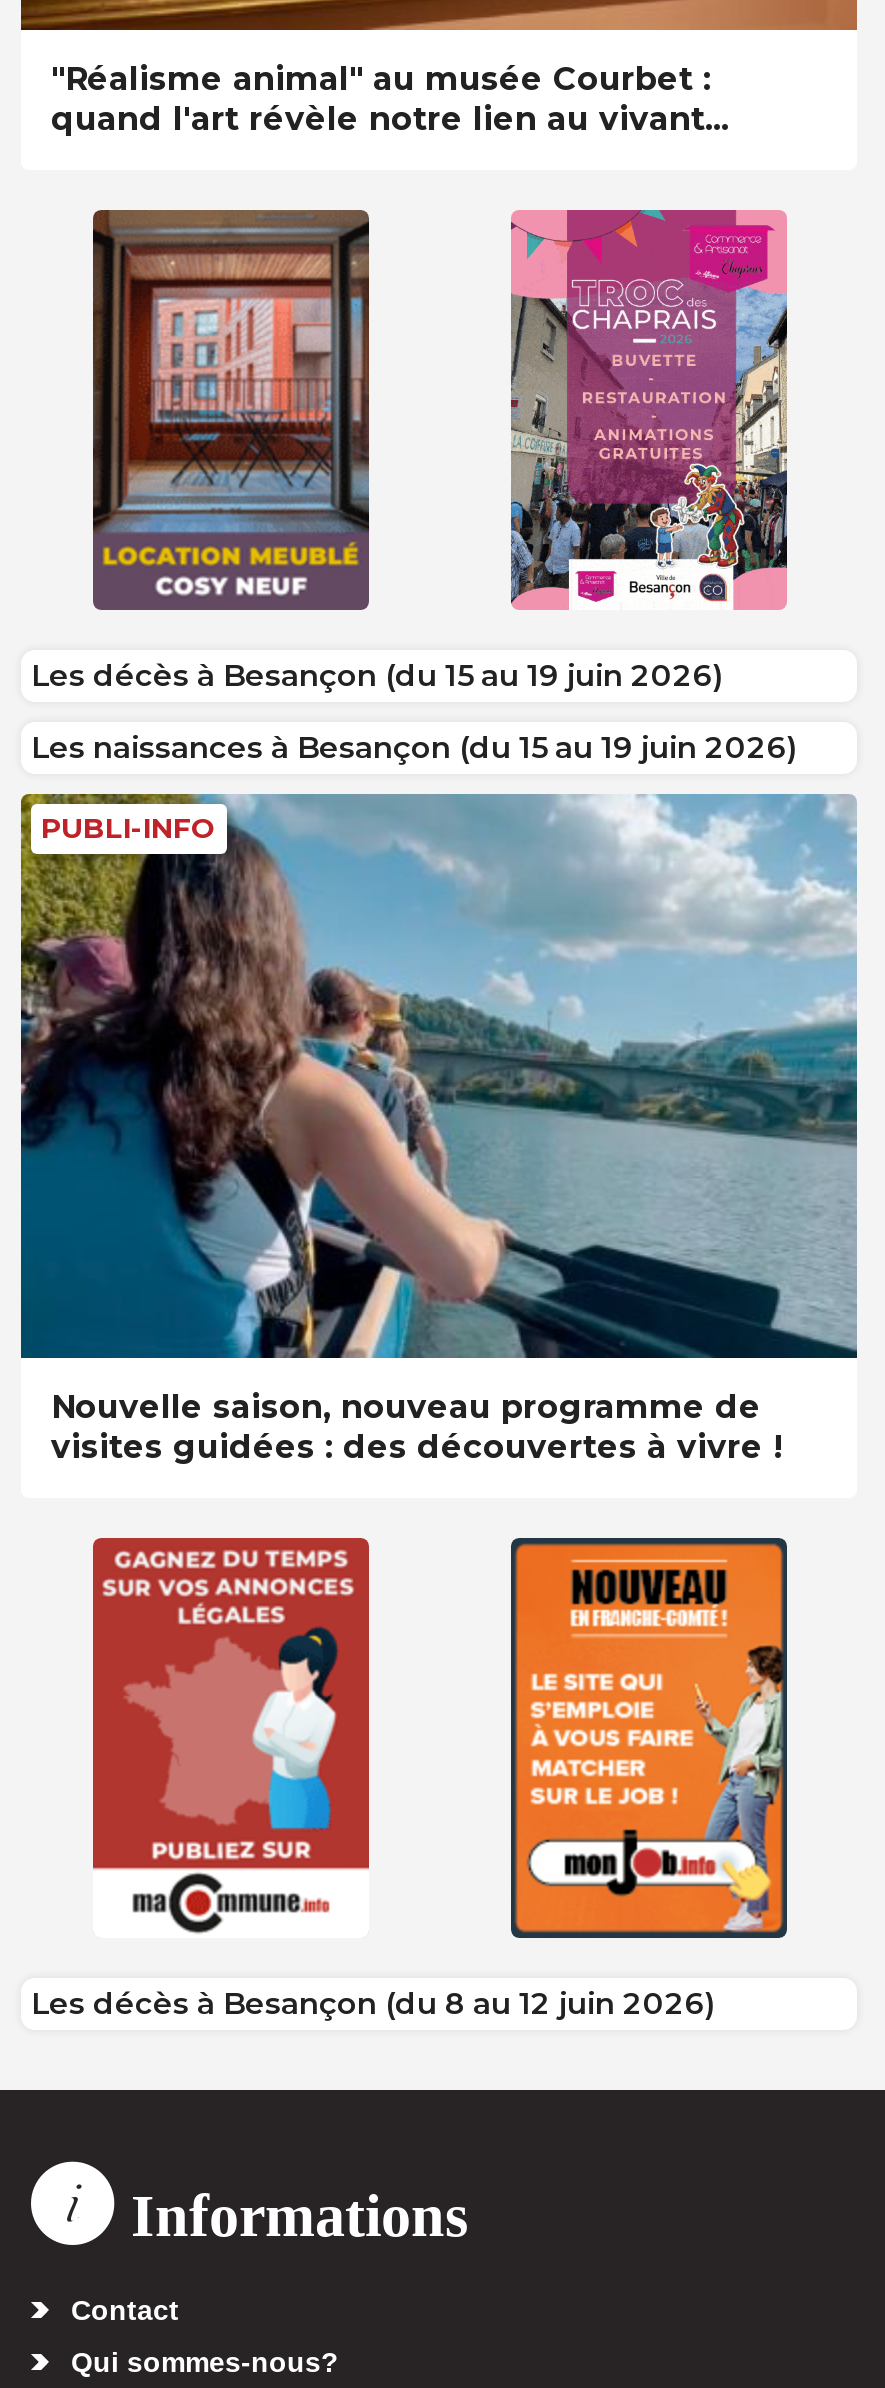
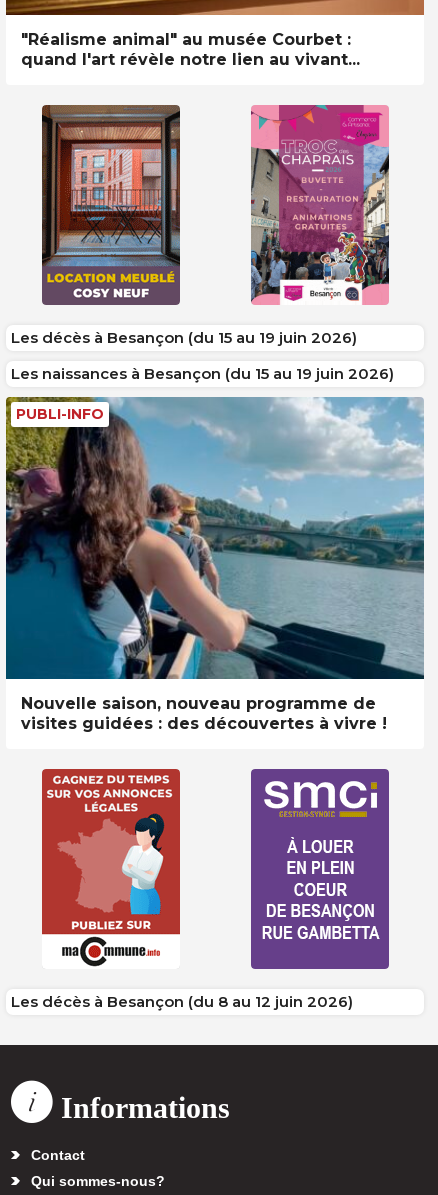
[511,1538,787,1938] [image] -> [251,769,389,969] [image]

